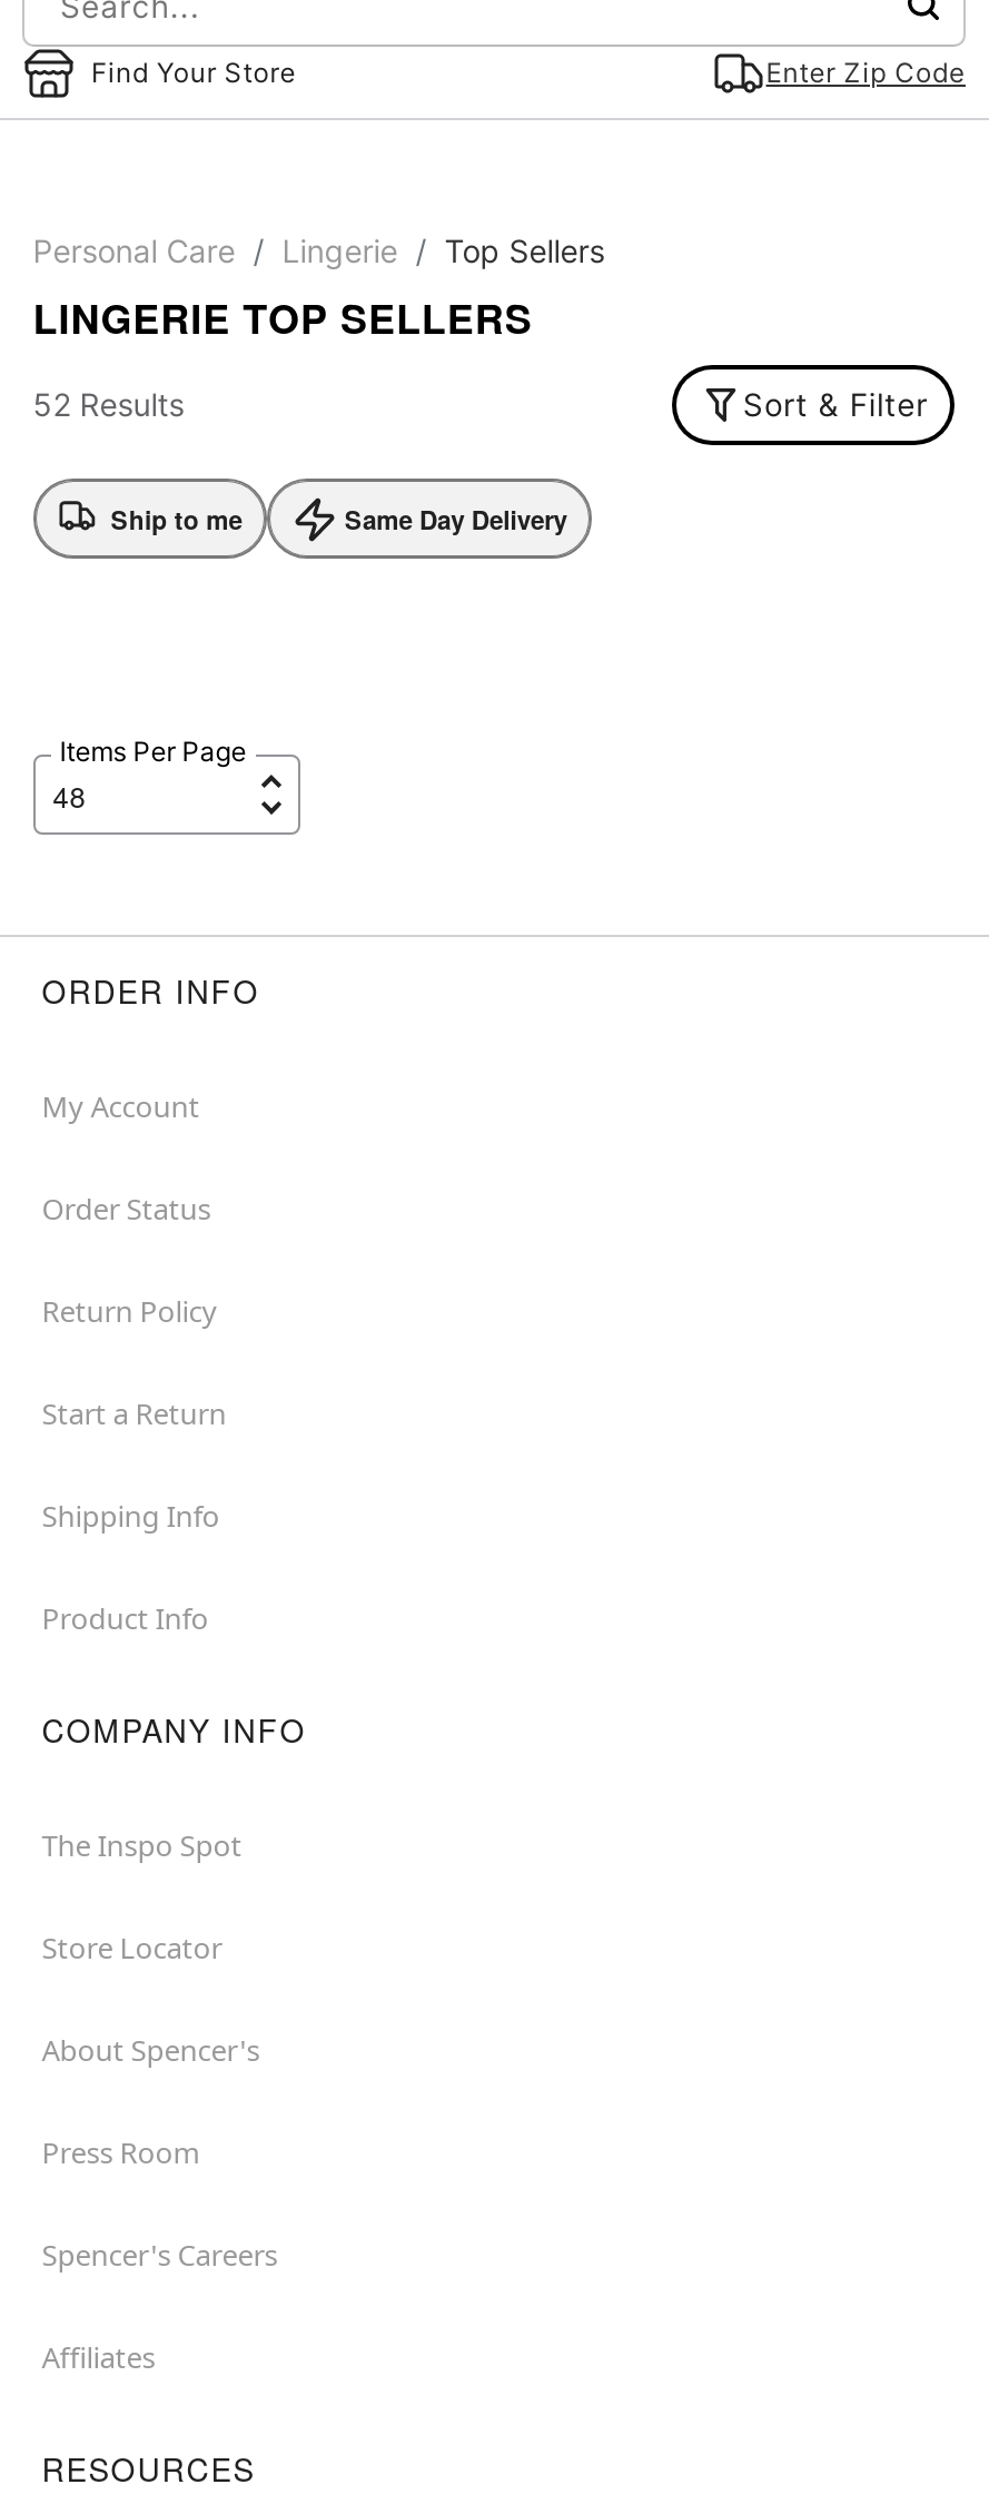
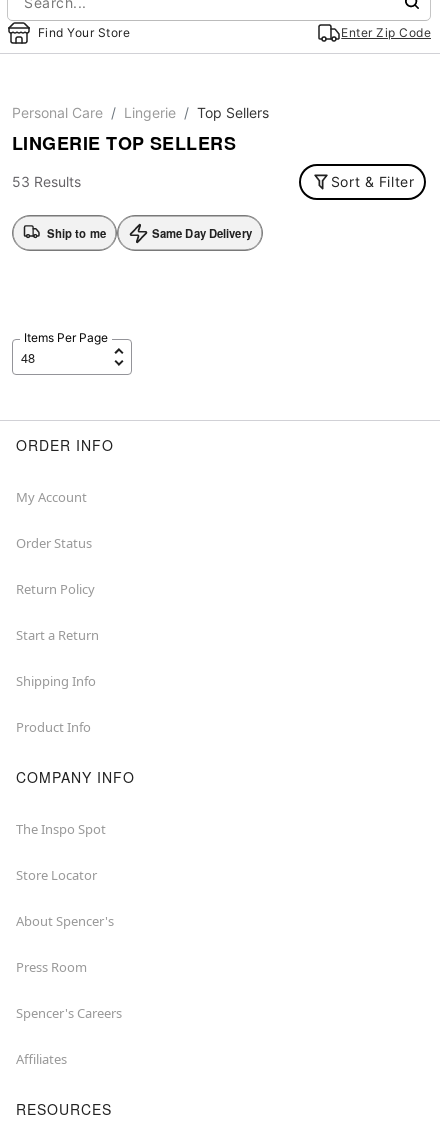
[33,385,184,423] 52 Results -> [12,173,81,190] 53 Results

